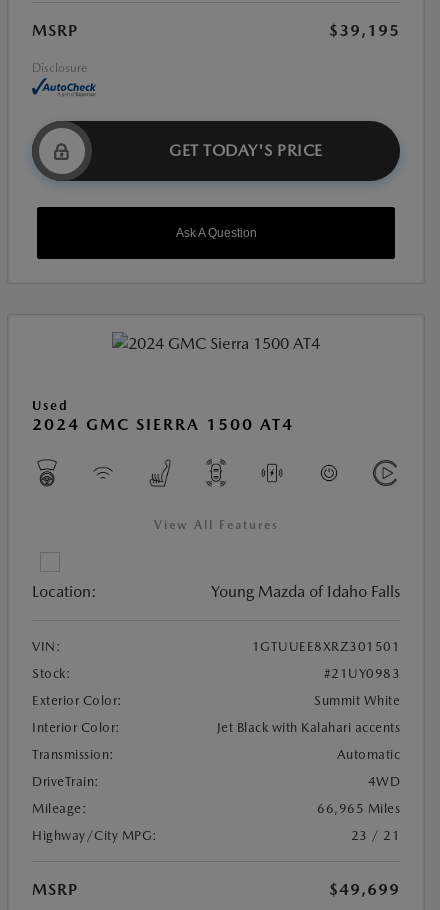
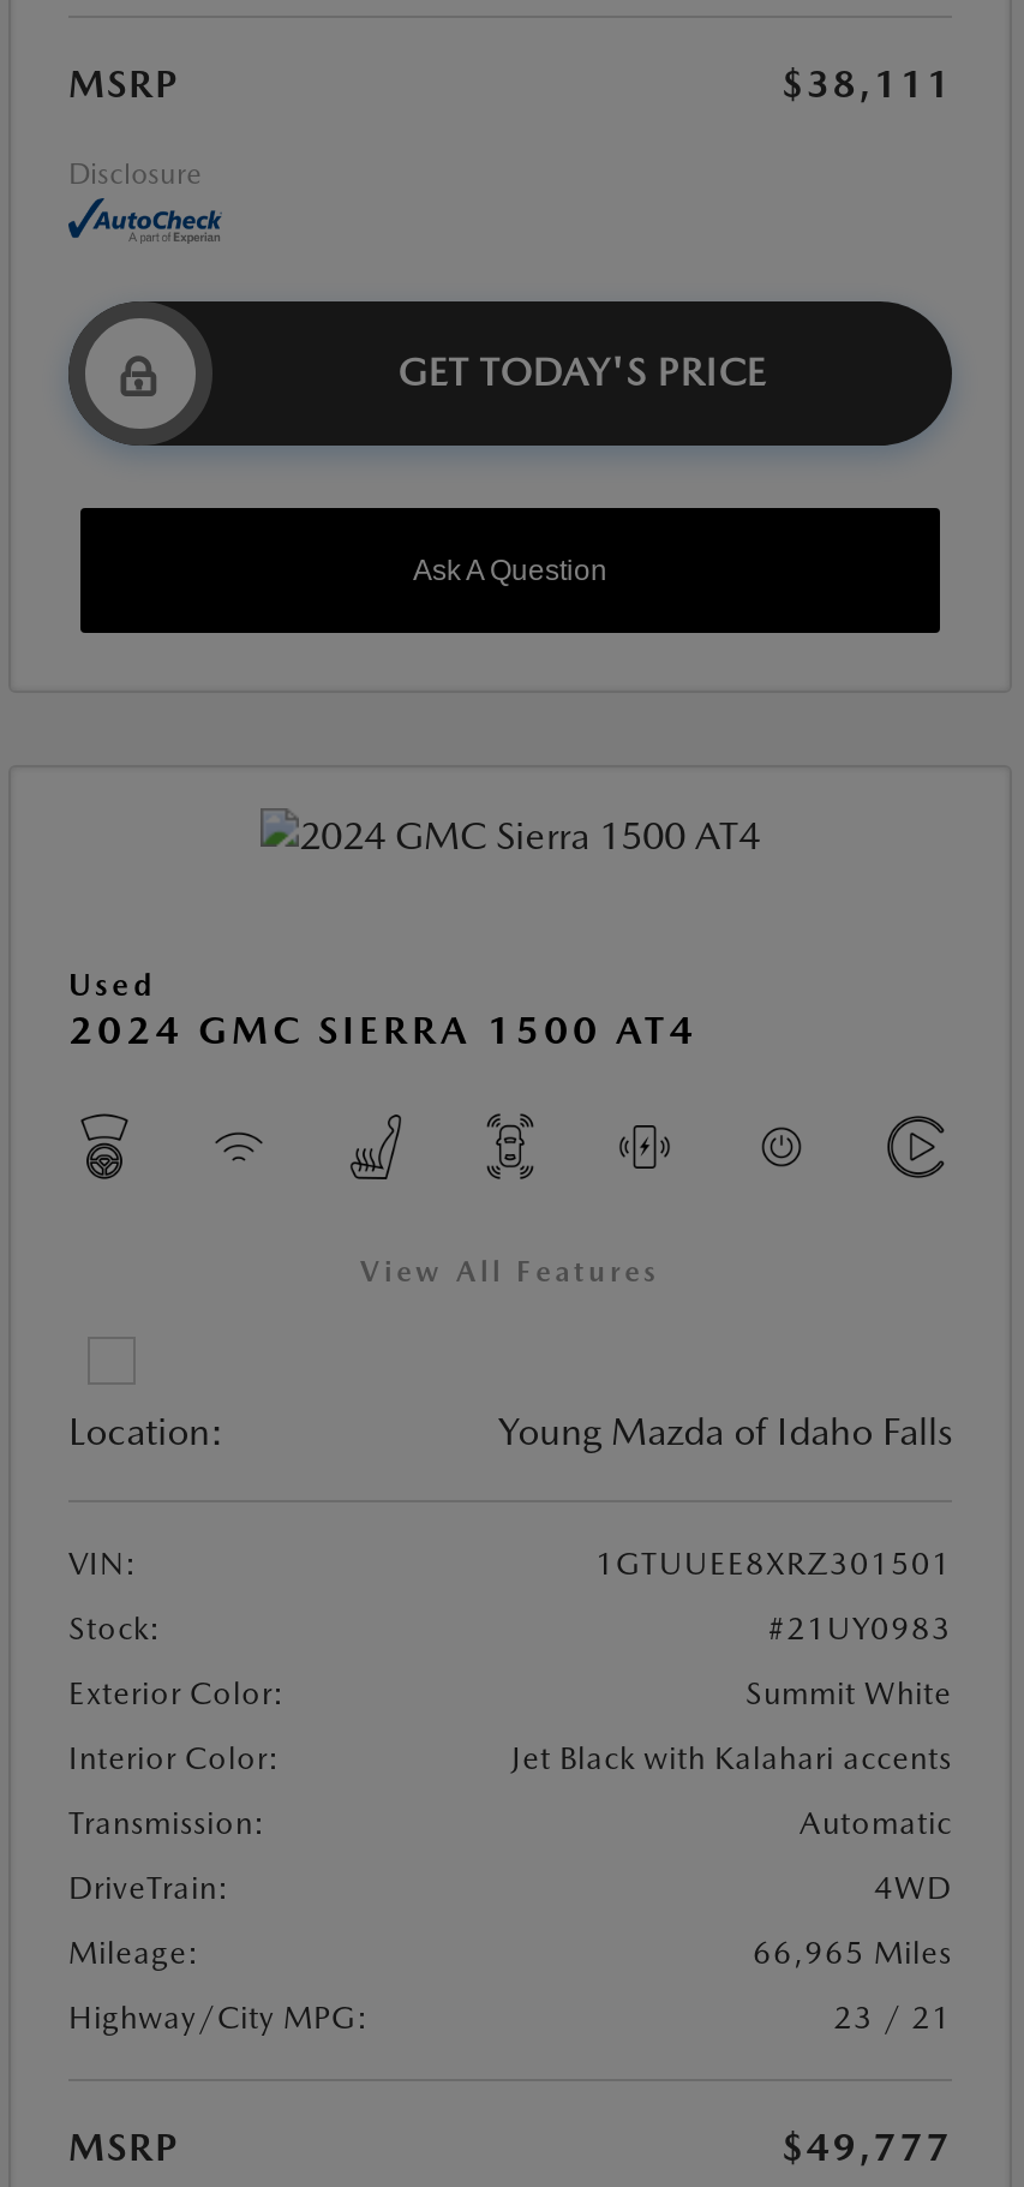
[329,21,400,40] $39,195 -> [782,61,952,106] $38,111
[329,880,400,899] $49,699 -> [782,2125,952,2171] $49,777

